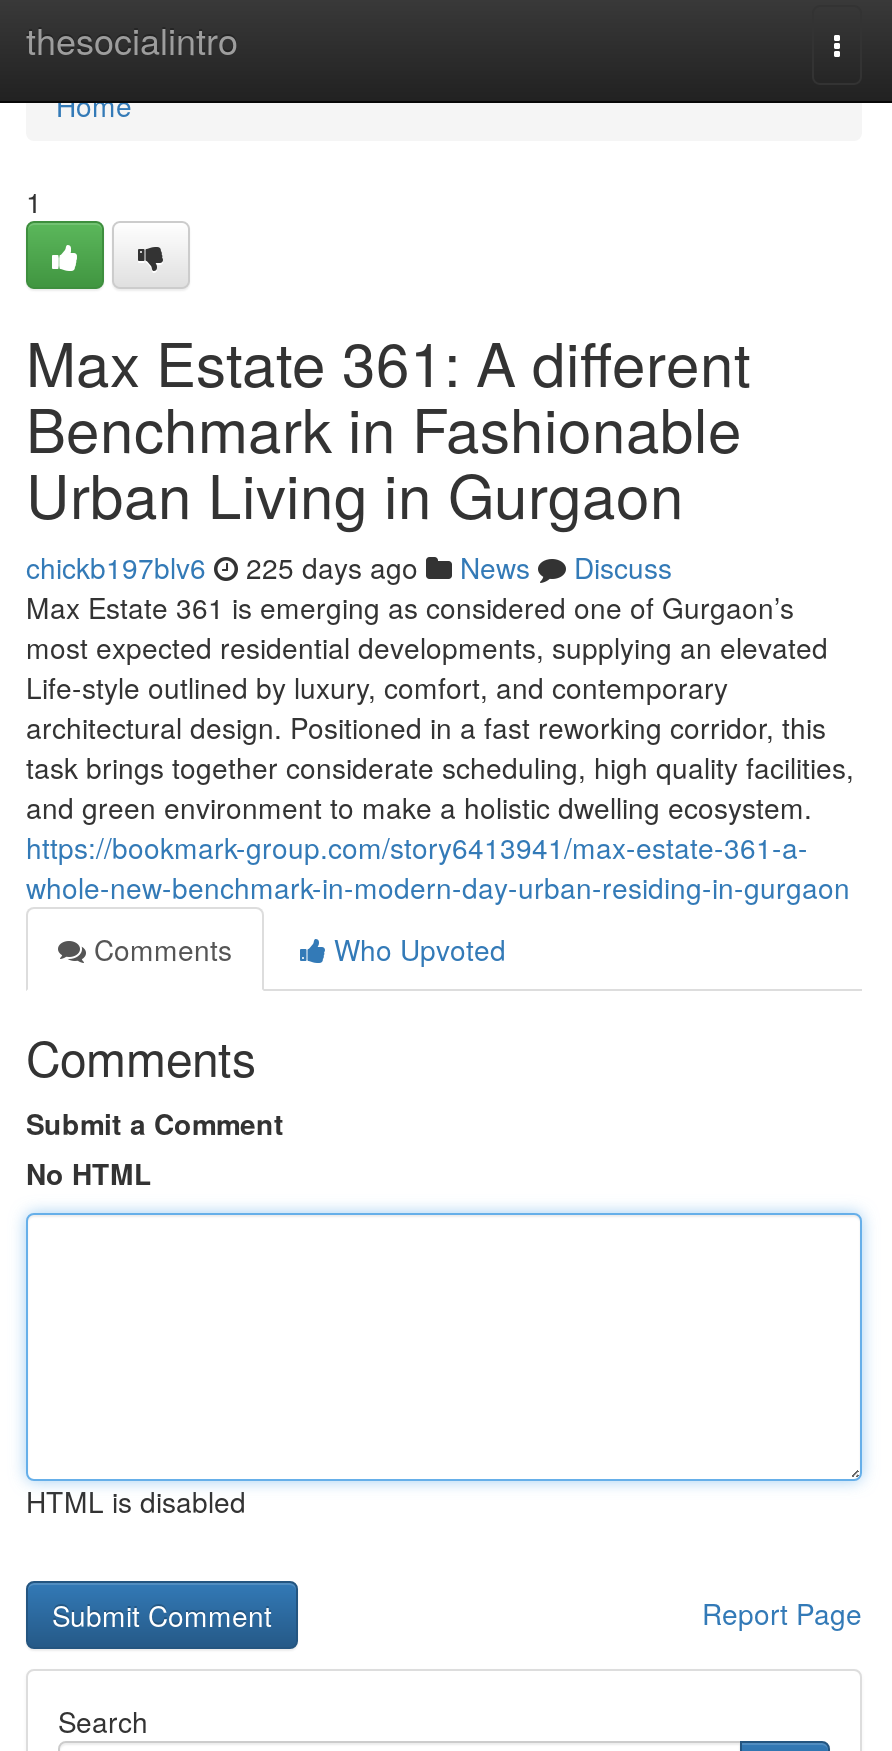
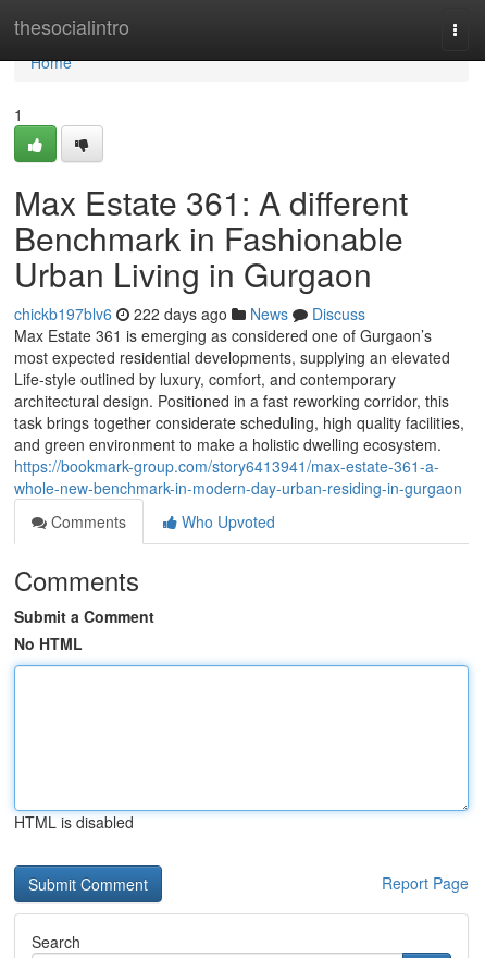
[26,547,672,587] chickb197blv6 225 days ago News Discuss -> [14,303,365,324] chickb197blv6 222 days ago News Discuss

